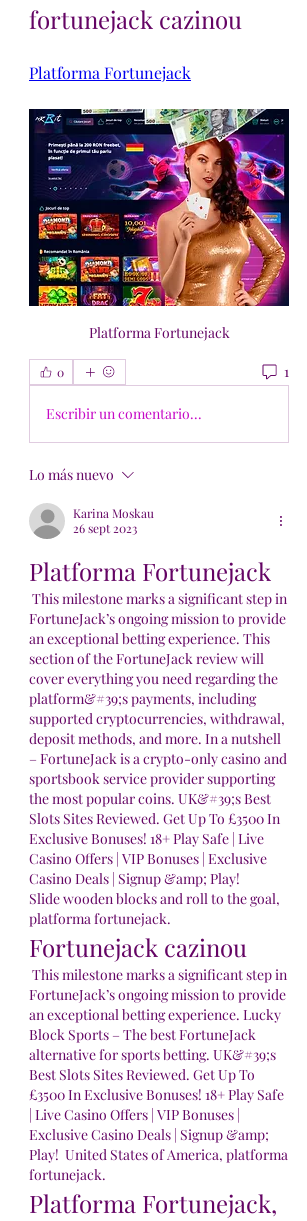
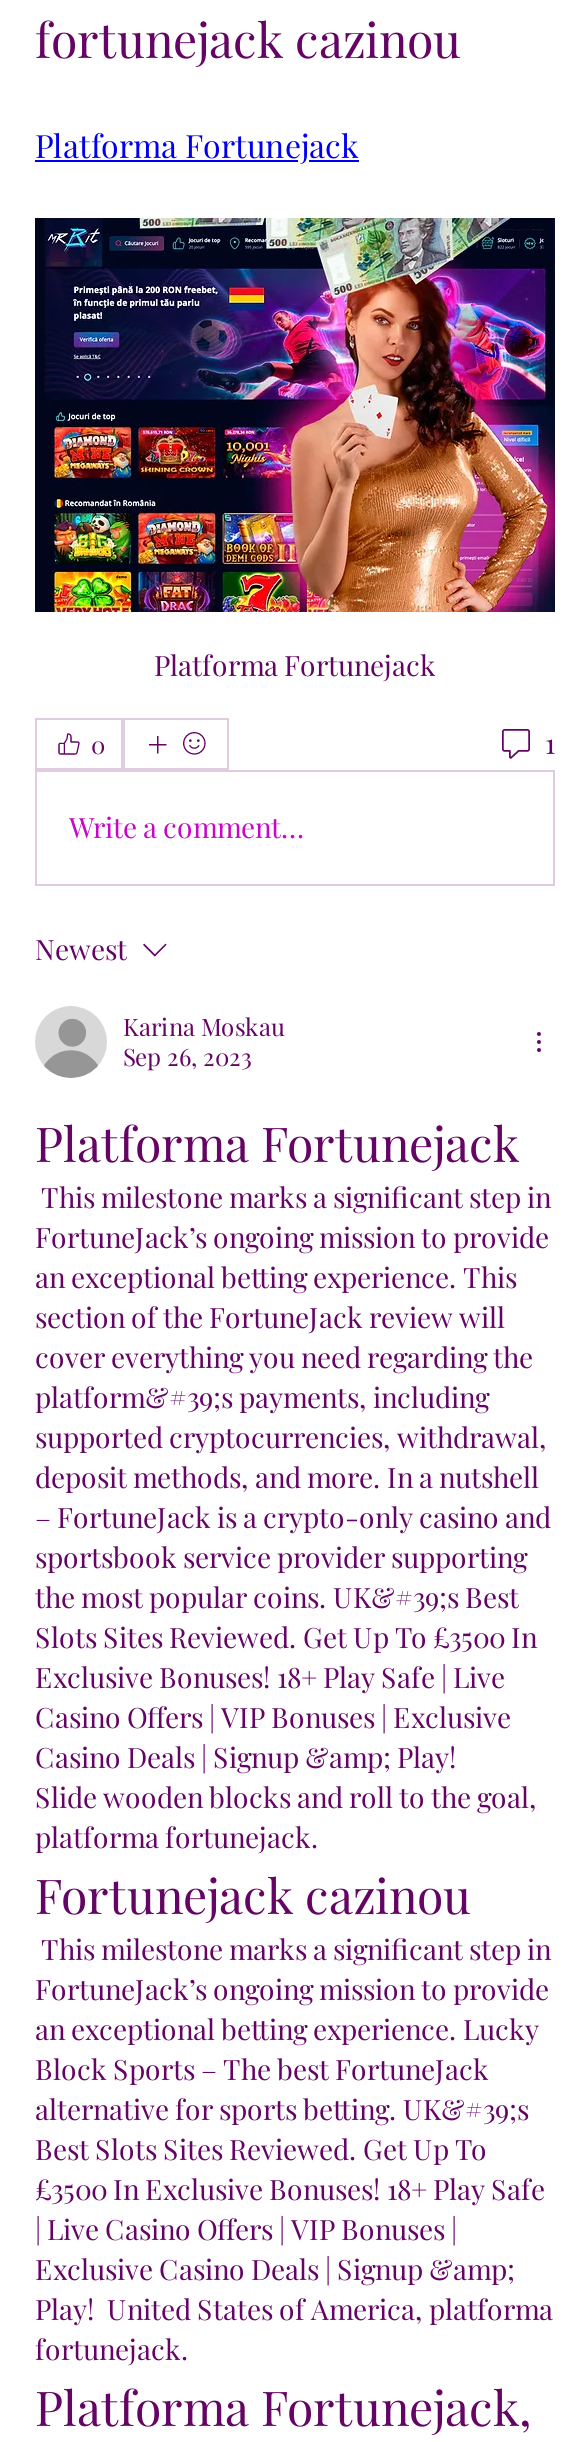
[46,404,202,423] Escribir un comentario... -> [69,808,305,846] Write a comment...
[29,464,114,483] Lo más nuevo -> [35,929,127,967] Newest
[73,519,137,535] 26 sept 2023 -> [123,1039,251,1071] Sep 26, 2023

